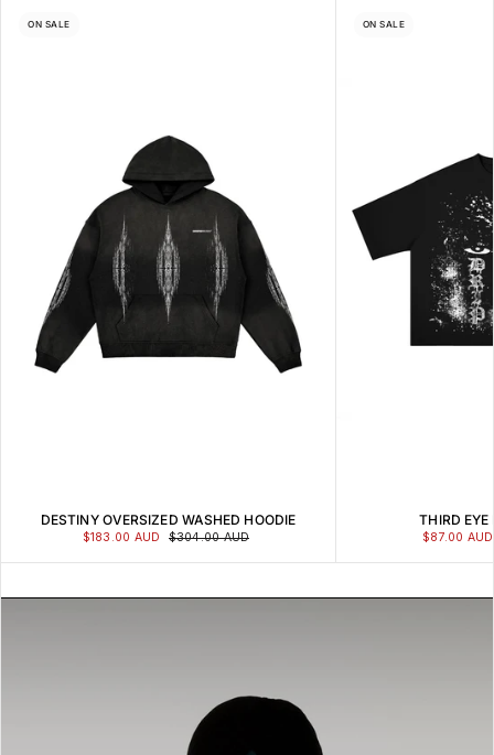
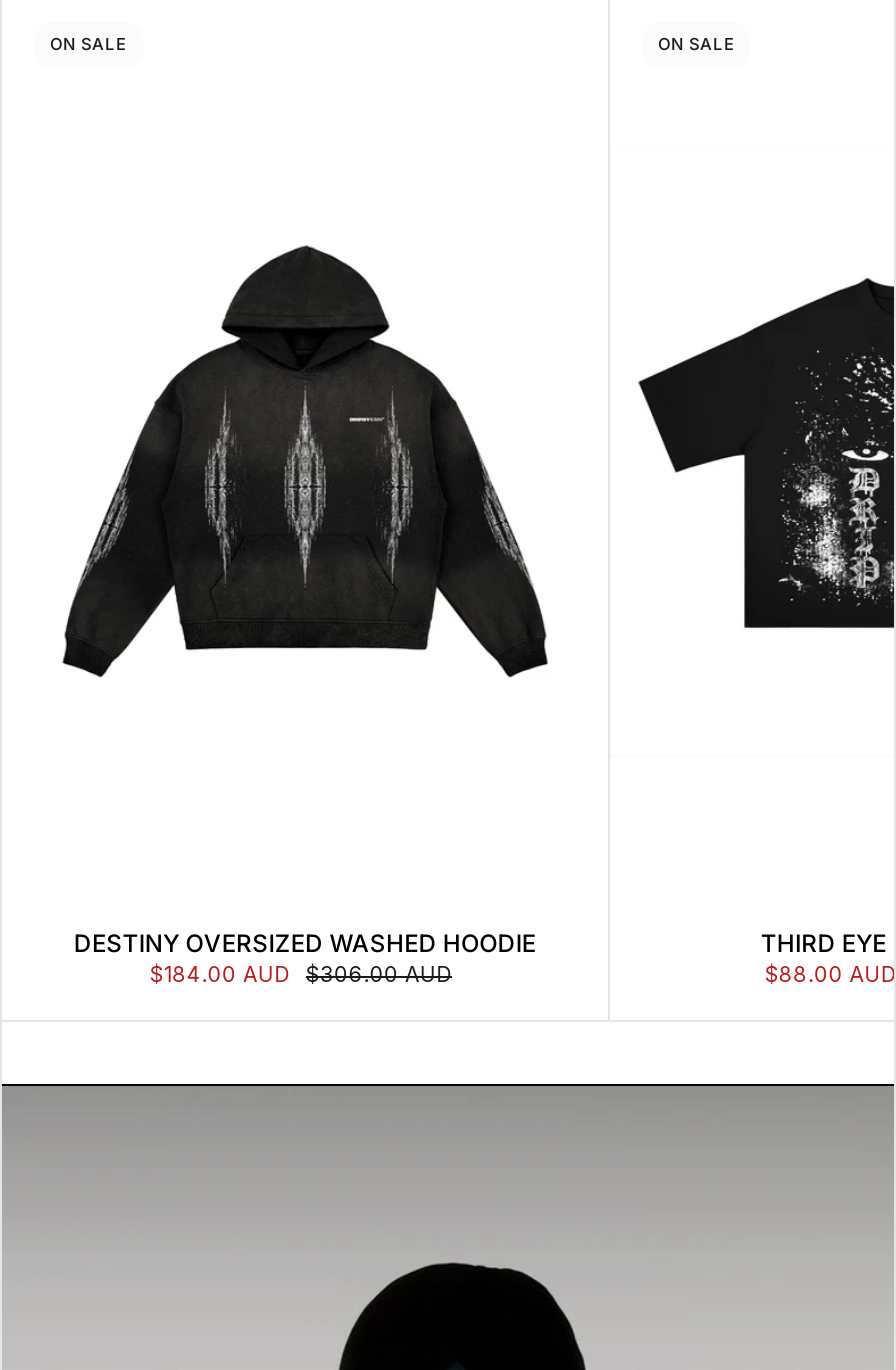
[82,531,250,545] $183.00 AUD $304.00 AUD -> [149,963,453,989] $184.00 AUD $306.00 AUD
[423,531,494,545] $87.00 AUD -> [764,963,896,989] $88.00 AUD

